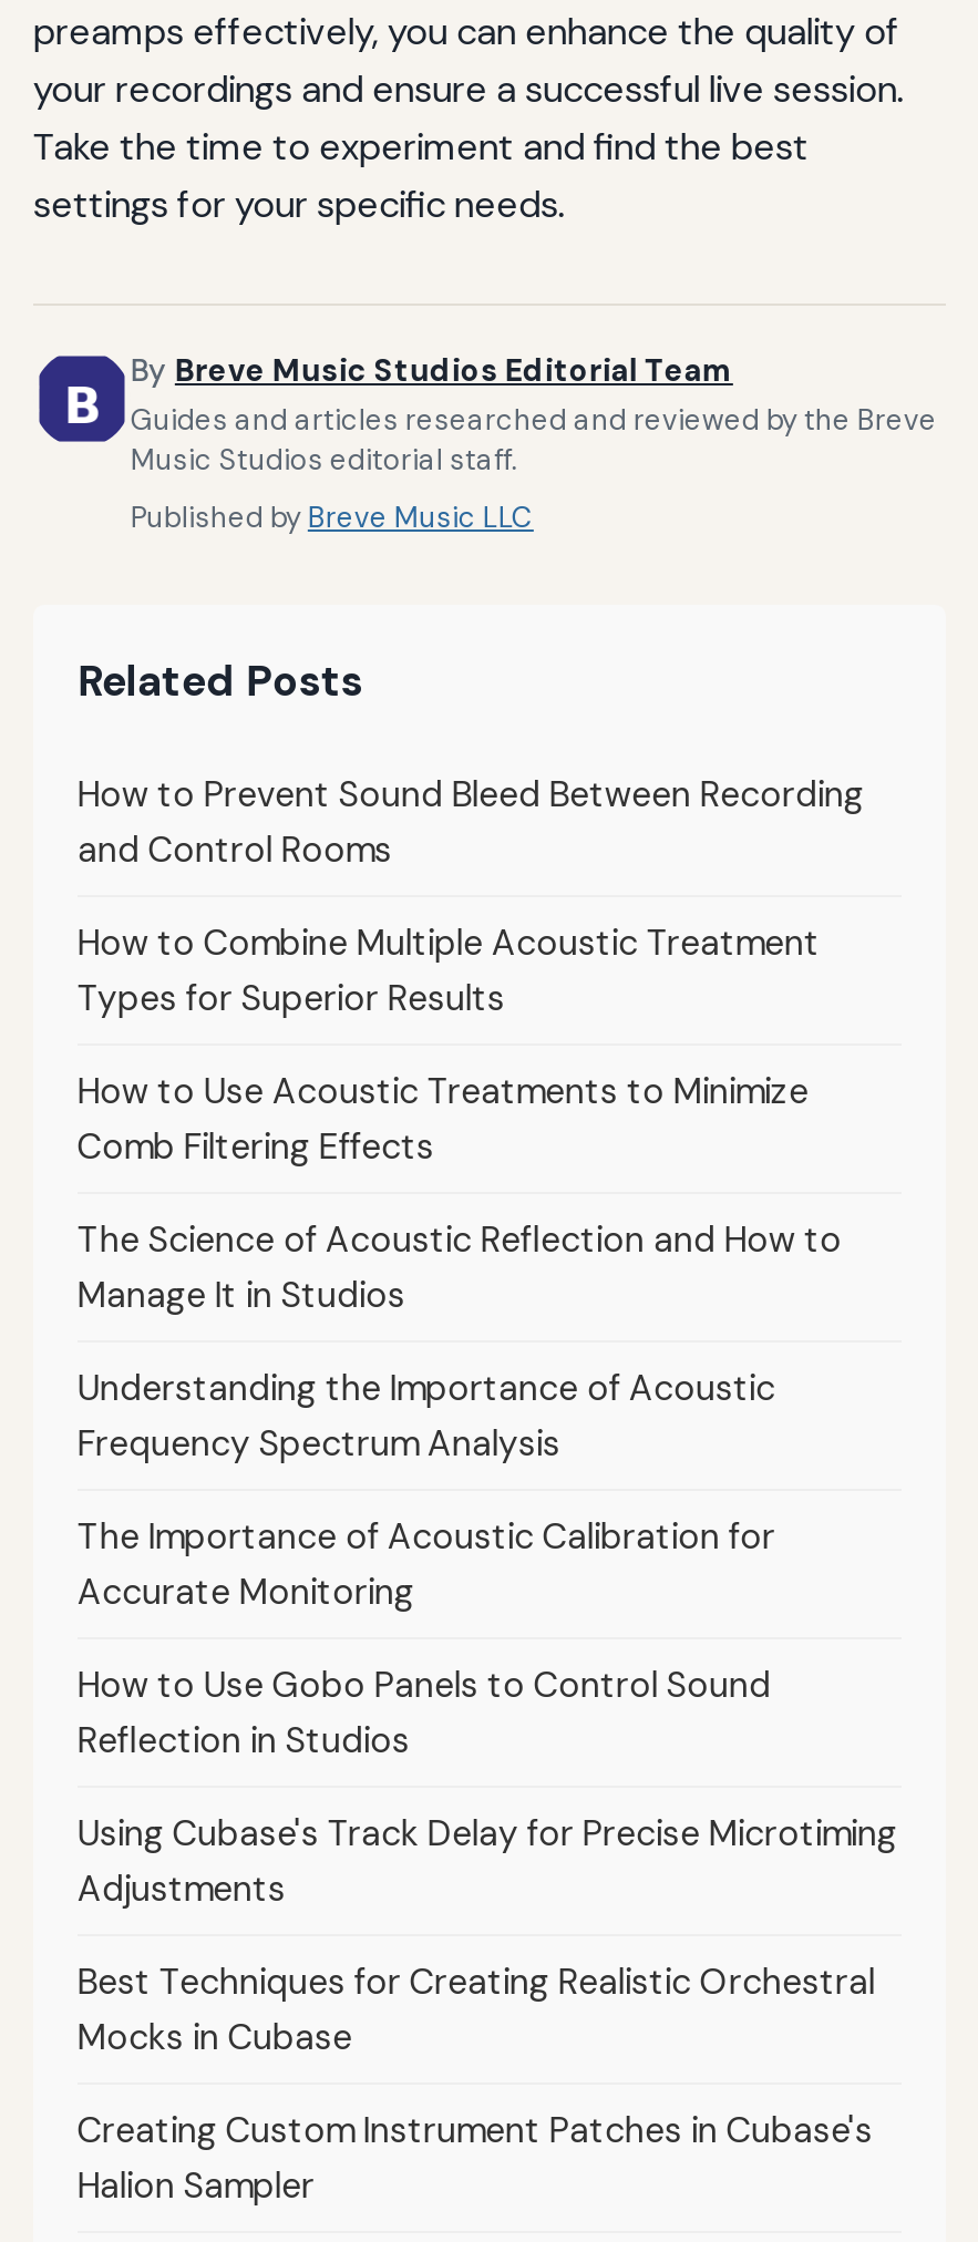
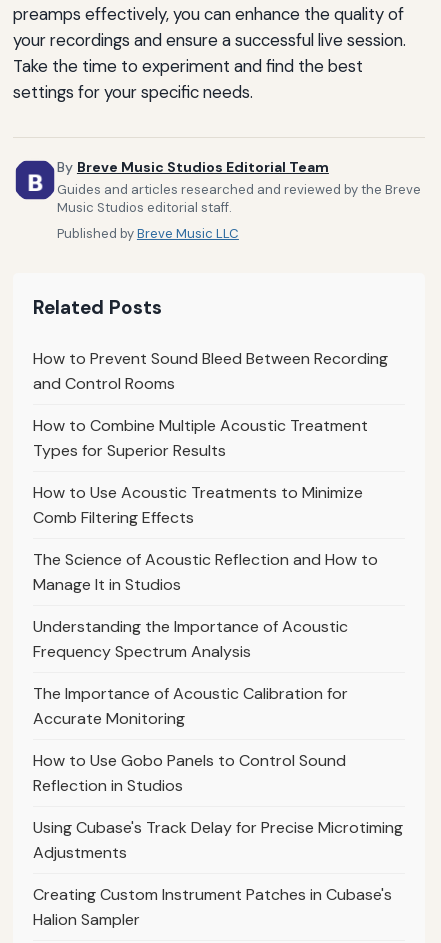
[77,1959,875,2061] Best Techniques for Creating Realistic Orchestral | Mocks in Cubase -> none

